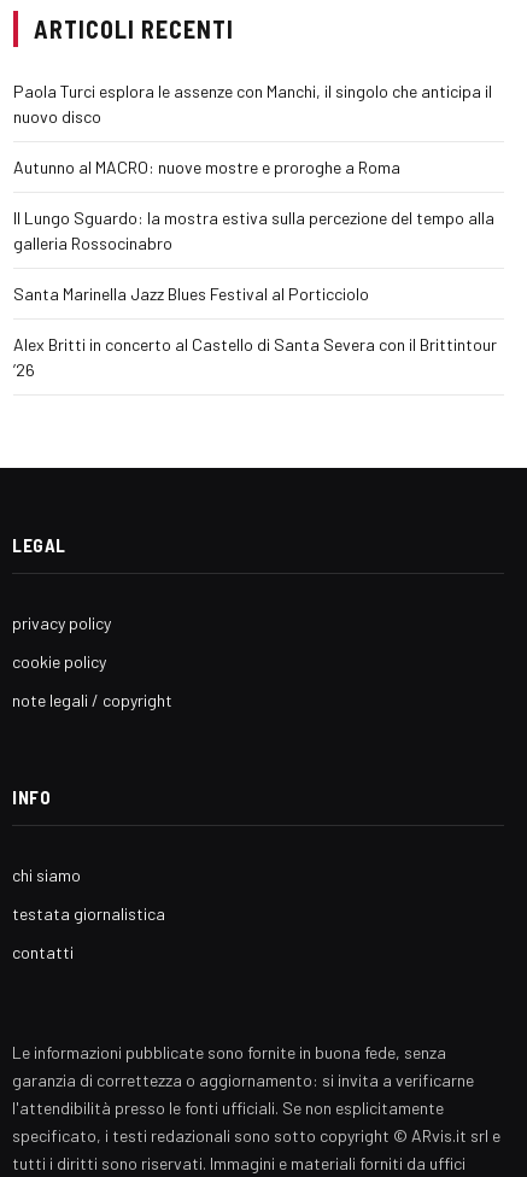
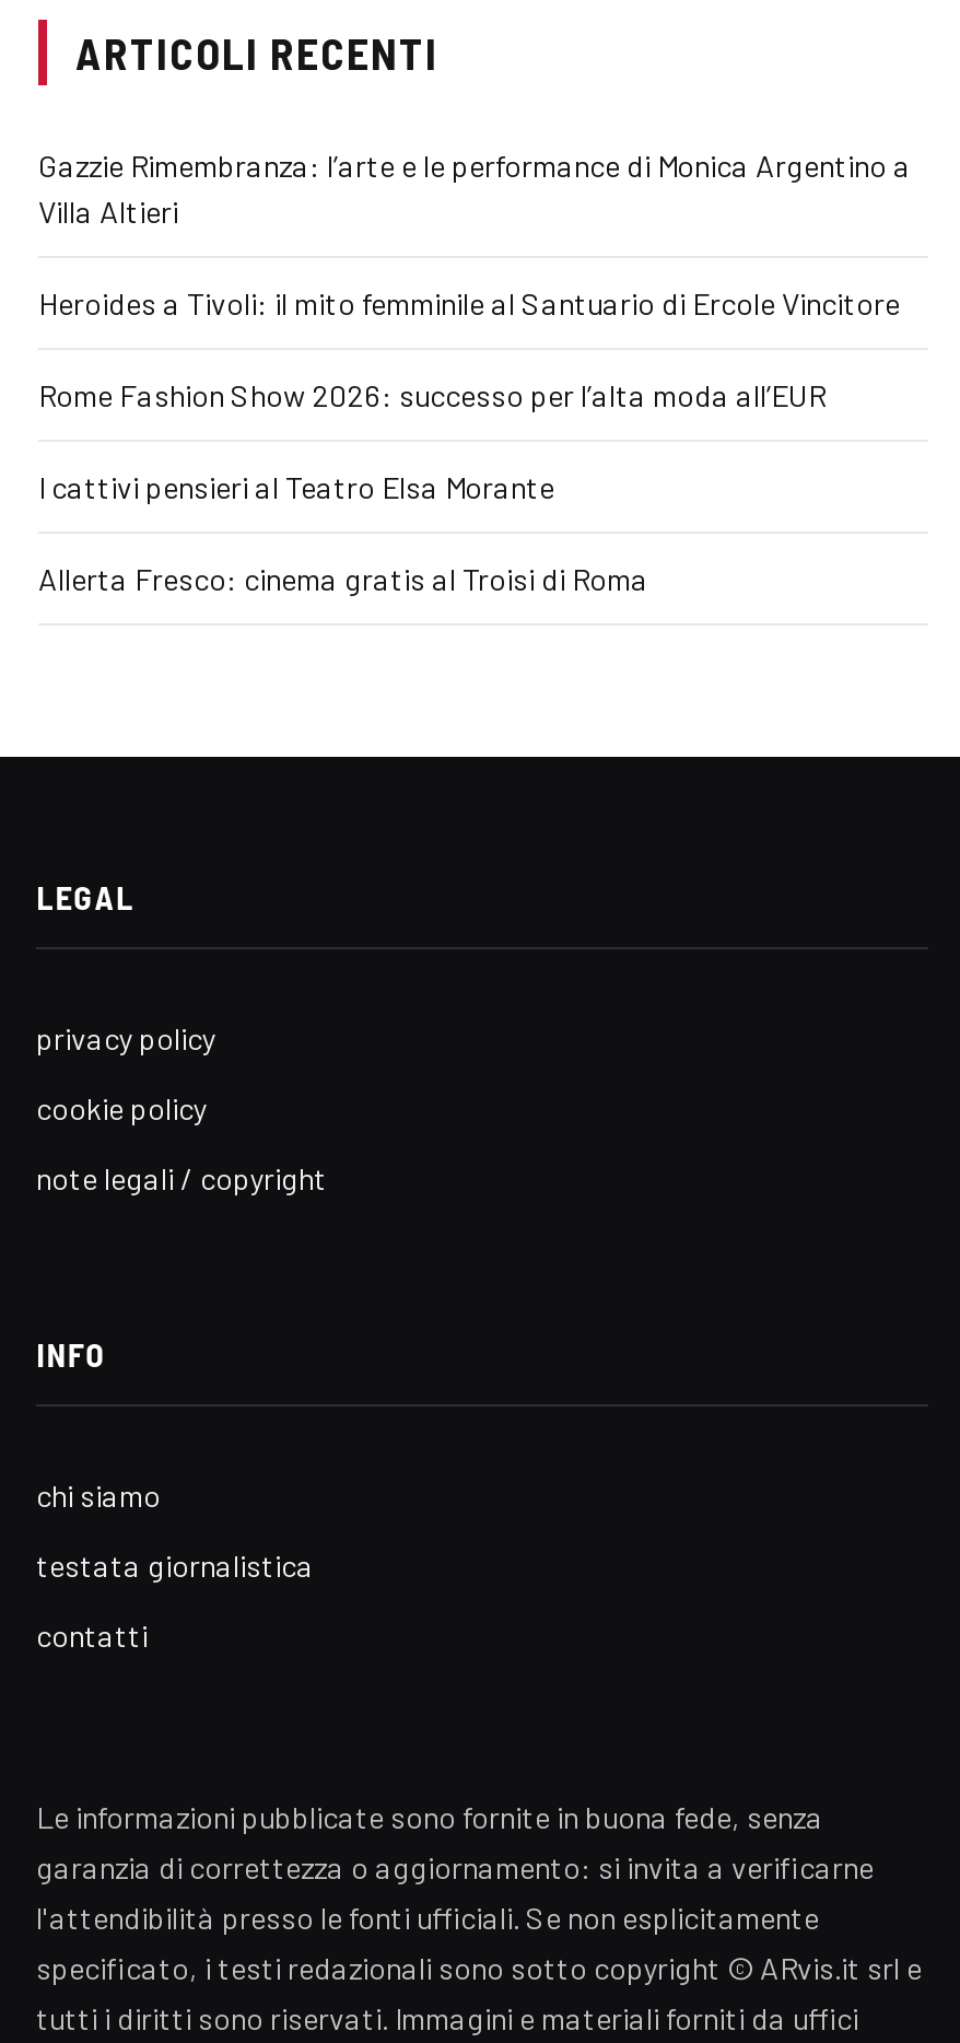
[13,81,492,127] Paola Turci esplora le assenze con Manchi, il singolo che anticipa il | nuovo disco -> [38,147,911,230] Gazzie Rimembranza: l’arte e le performance di Monica Argentino a | Villa Altieri
[13,157,400,177] Autunno al MACRO: nuove mostre e proroghe a Roma -> [38,284,900,322] Heroides a Tivoli: il mito femminile al Santuario di Ercole Vincitore
[13,207,494,253] Il Lungo Sguardo: la mostra estiva sulla percezione del tempo alla | galleria Rossocinabro -> [38,376,826,413] Rome Fashion Show 2026: successo per l’alta moda all’EUR
[13,283,369,304] Santa Marinella Jazz Blues Festival al Porticciolo -> [38,468,554,505] I cattivi pensieri al Teatro Elsa Morante
[13,334,497,380] Alex Britti in concerto al Castello di Santa Severa con il Brittintour | ’26 -> [38,560,648,597] Allerta Fresco: cinema gratis al Troisi di Roma

